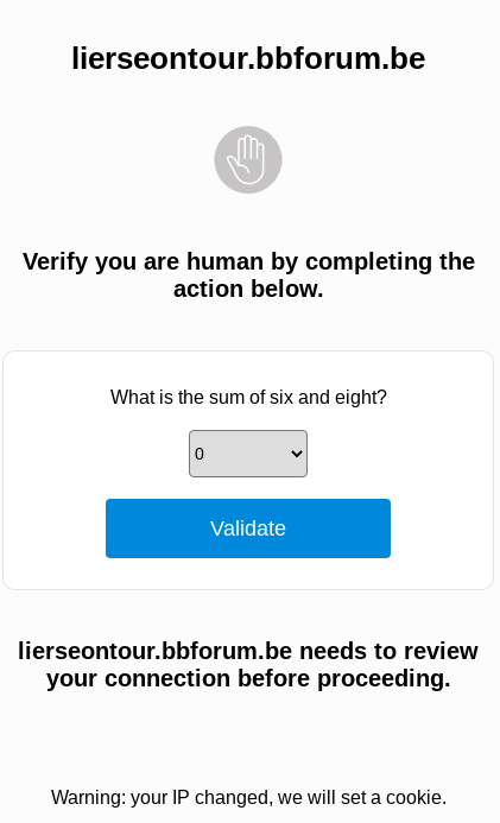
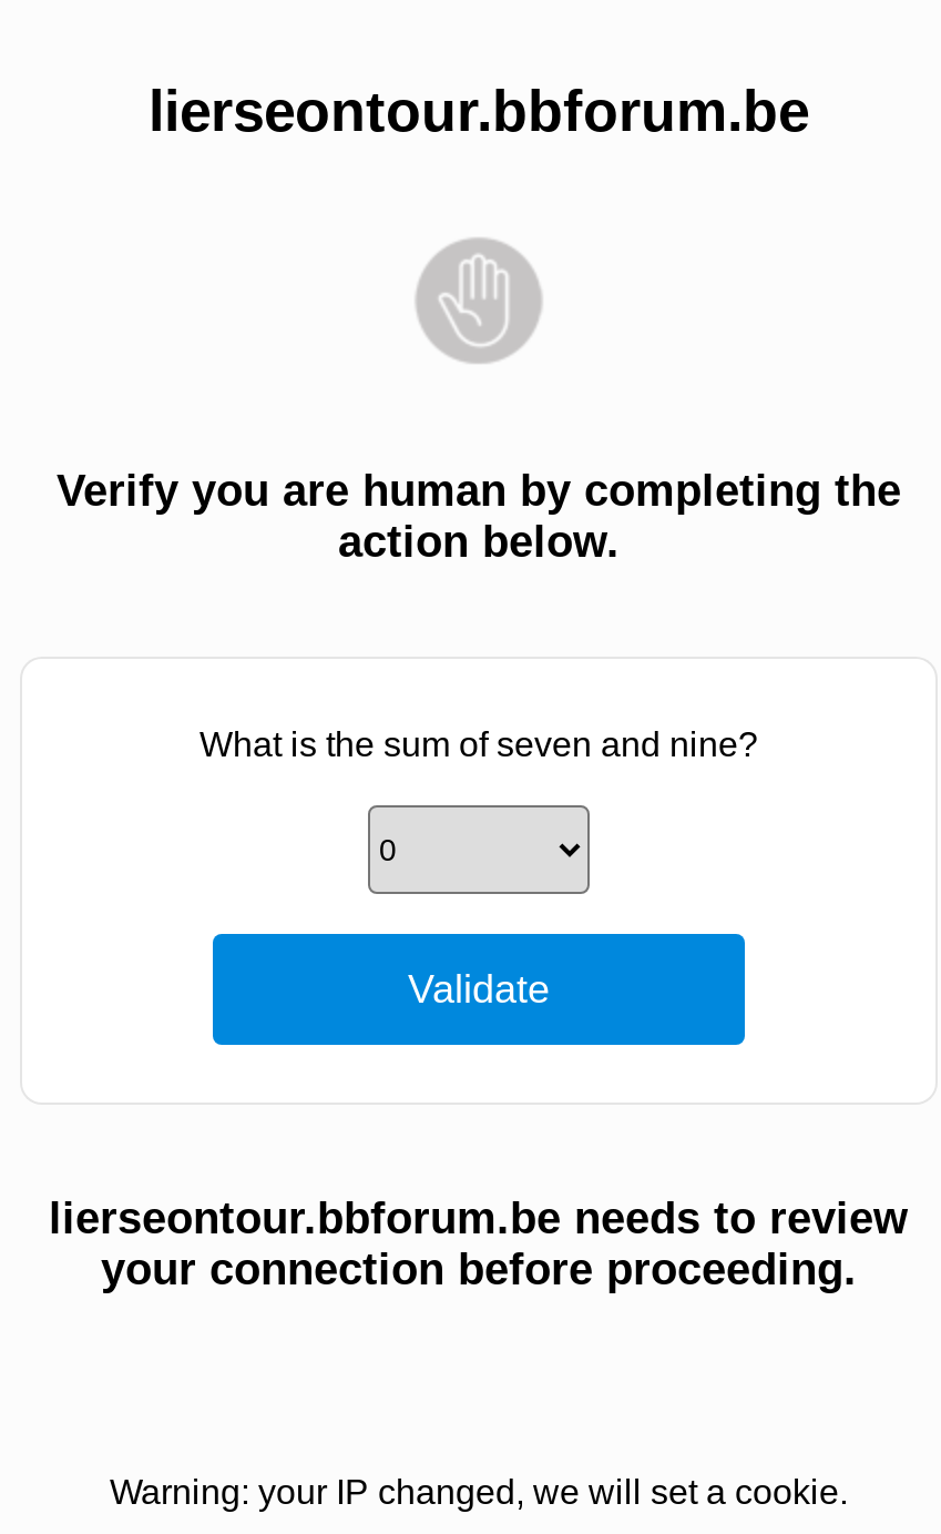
[110,387,387,407] What is the sum of six and eight? -> [200,725,758,763] What is the sum of seven and nine?

